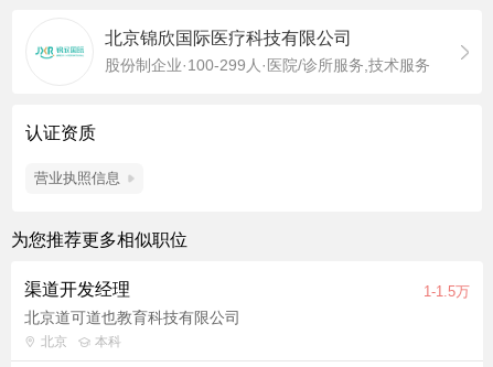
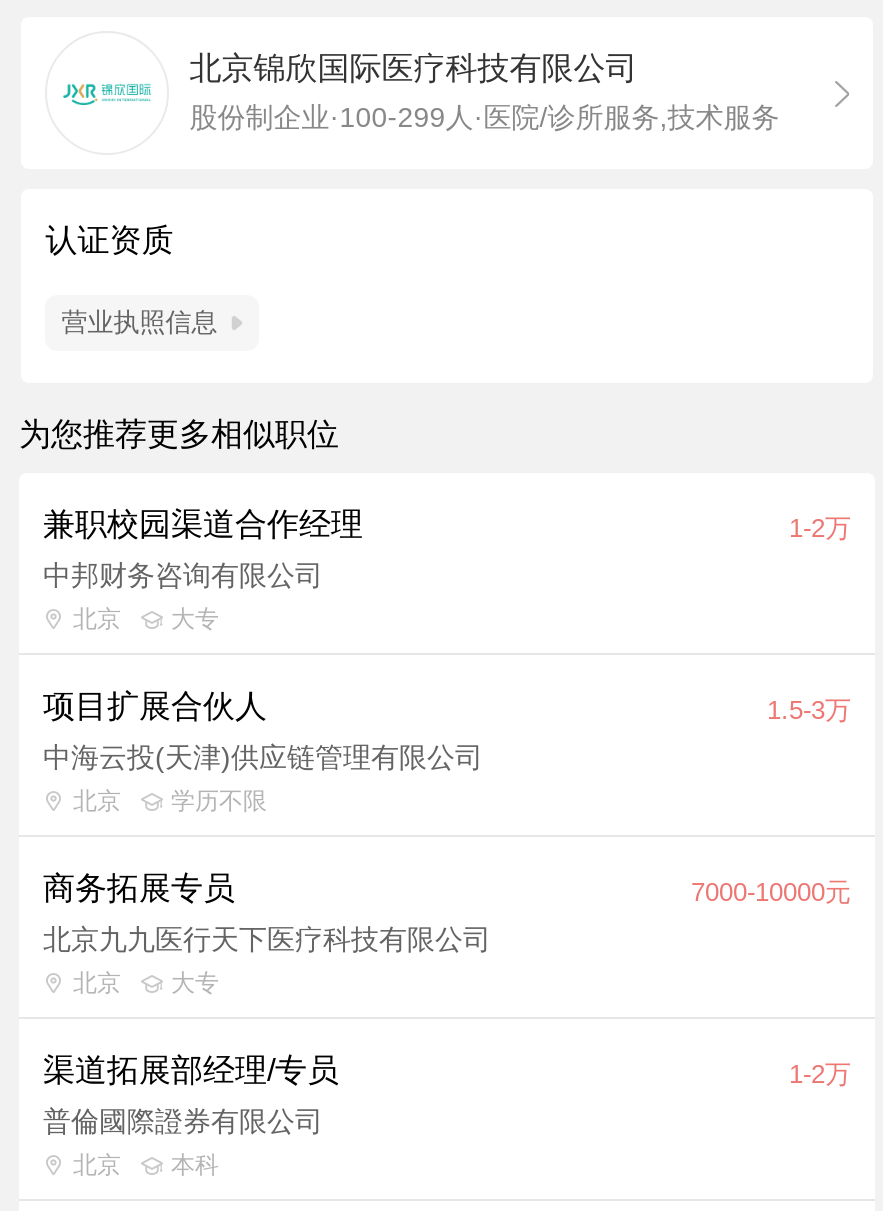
[24,280,470,326] 渠道开发经理 | 1-1.5万 | 北京道可道也教育科技有限公司 -> [43,507,851,1137] 兼职校园渠道合作经理 | 1-2万 | 中邦财务咨询有限公司 | 北京 | 大专 | 项目扩展合伙人 | 1.5-3万 | 中海云投(天津)供应链管理有限公司 | 北京 | 学历不限 | 商务拓展专员 | 7000-10000元 | 北京九九医行天下医疗科技有限公司 | 北京 | 大专 | 渠道拓展部经理/专员 | 1-2万 | 普倫國際證券有限公司

